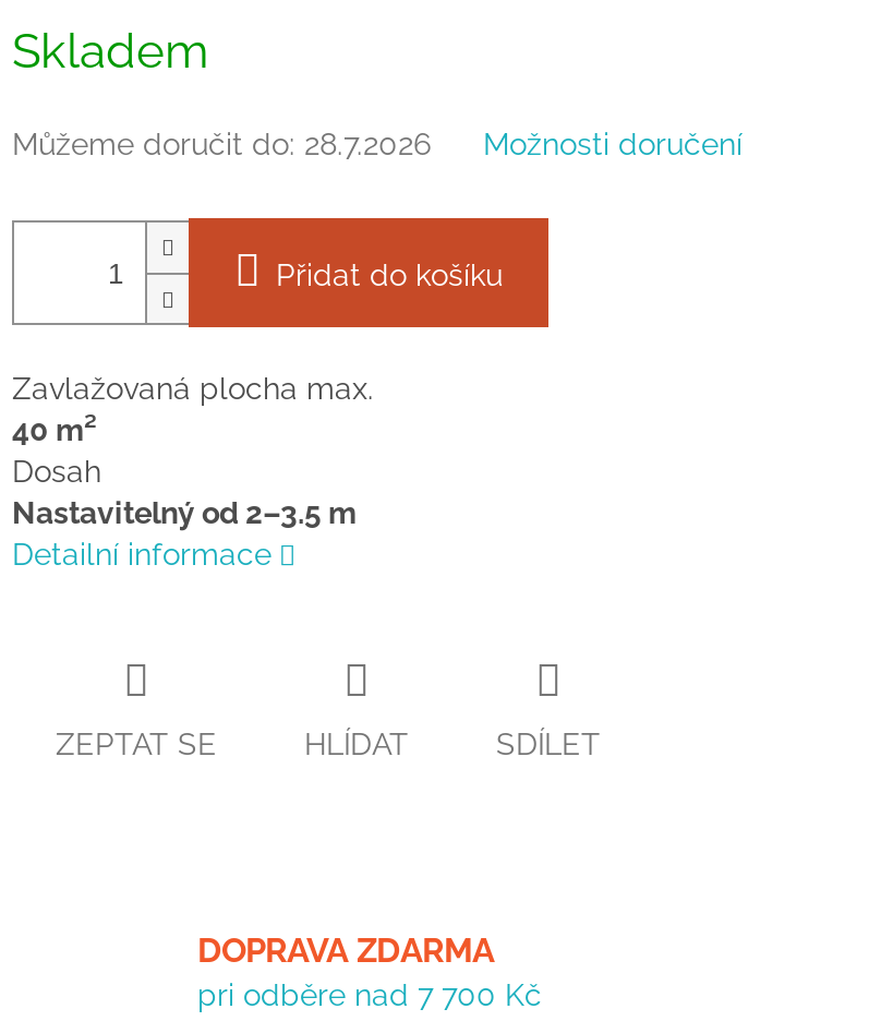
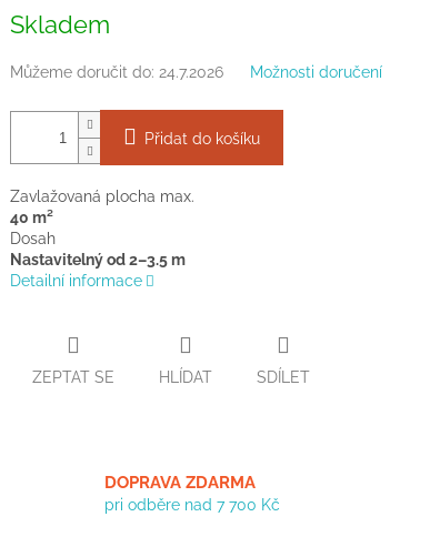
[12,127,431,162] Můžeme doručit do: 28.7.2026 -> [10,63,223,81] Můžeme doručit do: 24.7.2026

